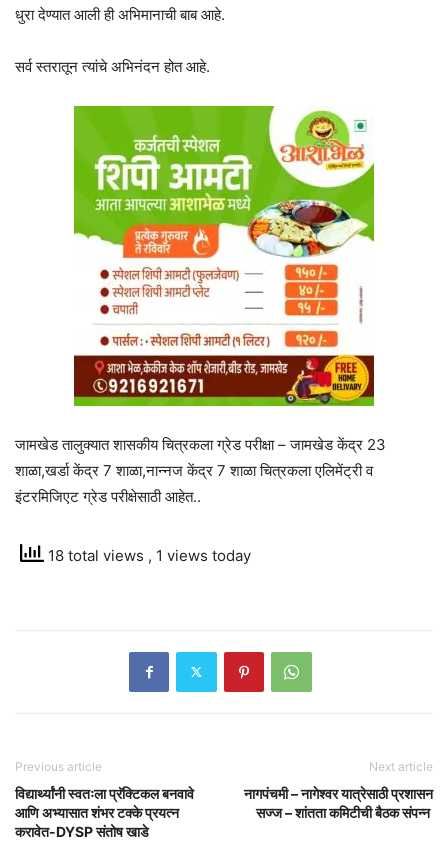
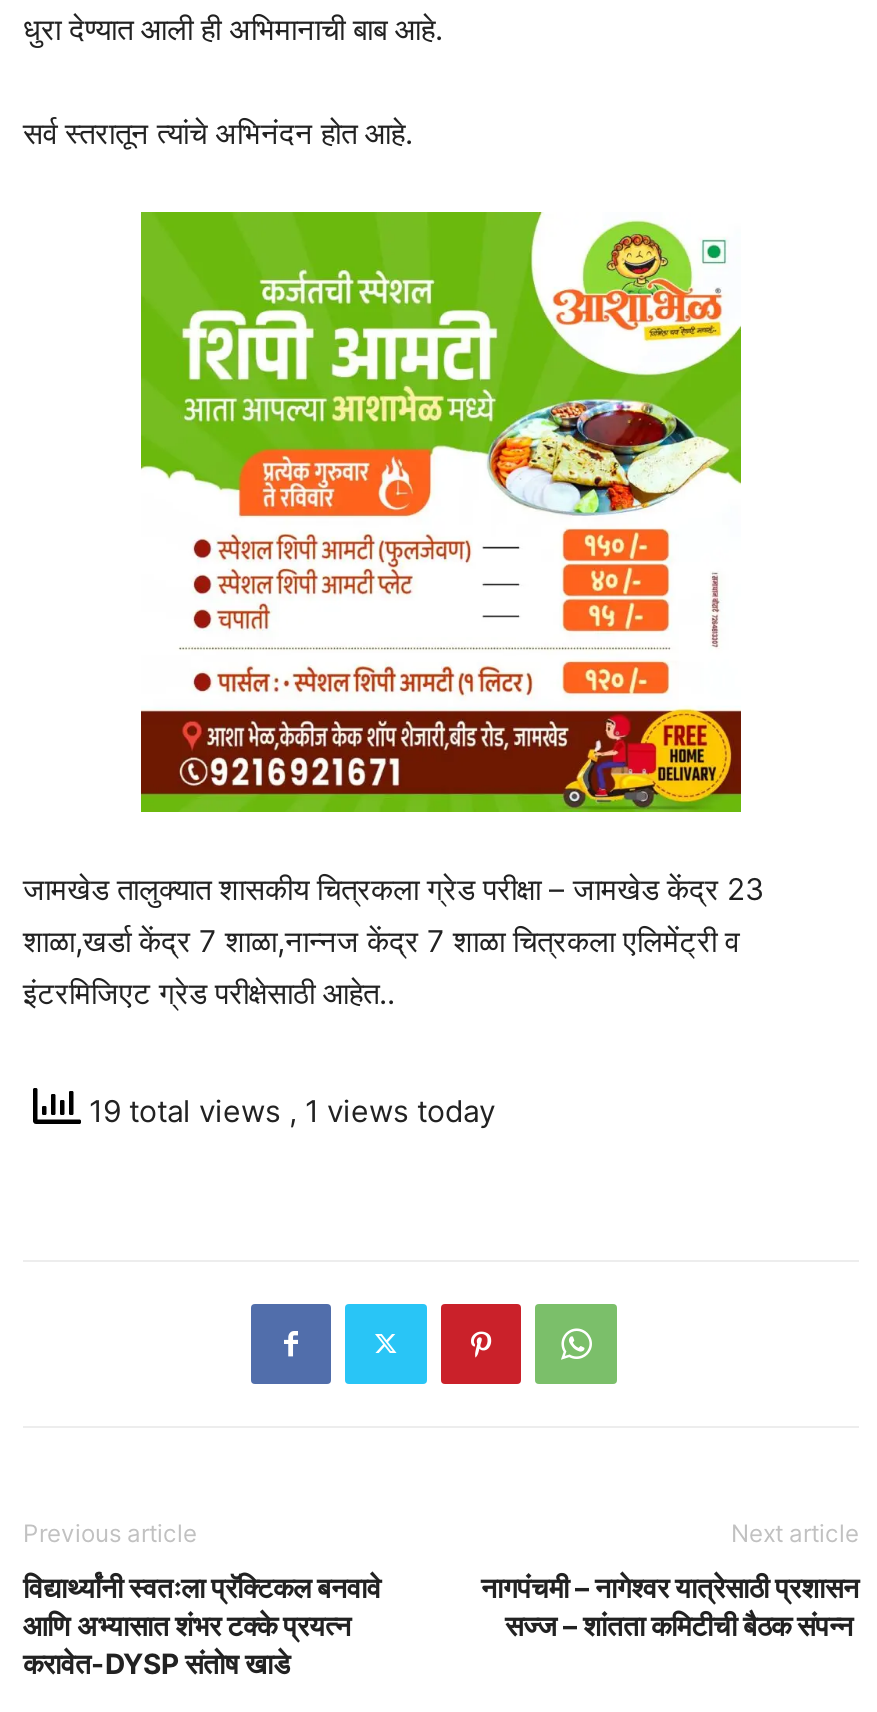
[44,546,251,565] 18 total views, 1 views today -> [81,1091,495,1129] 19 total views, 1 views today

